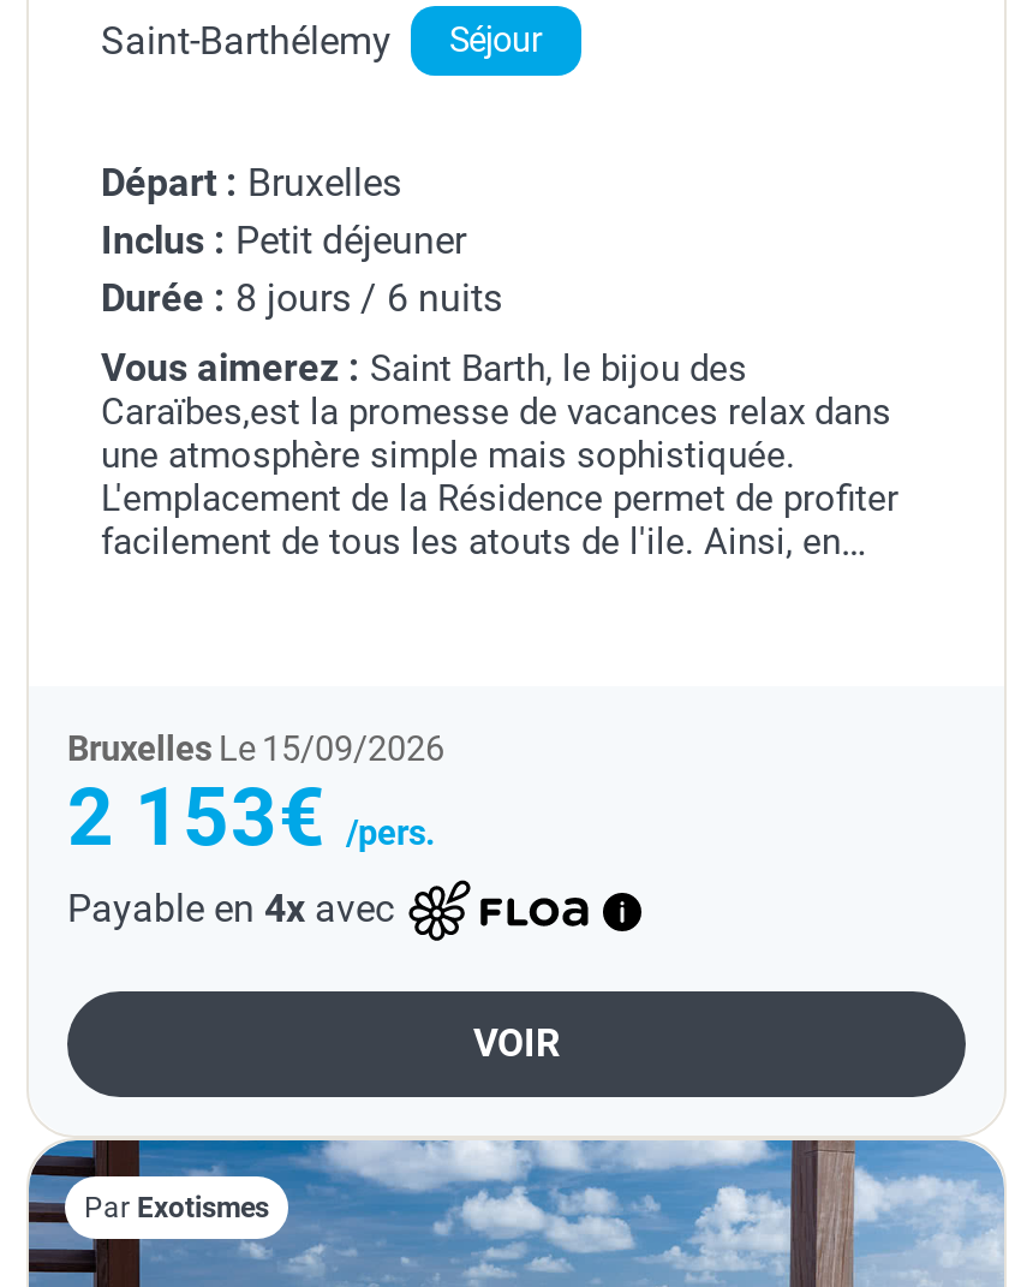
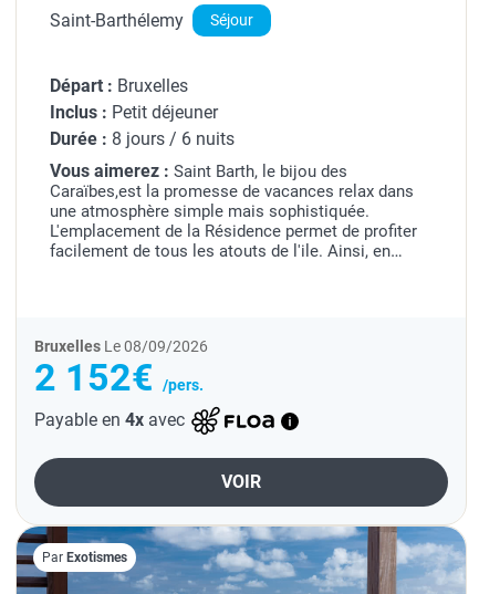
[67,729,444,864] Bruxelles Le 15/09/2026 | 2 153€/pers. -> [34,337,208,399] Bruxelles Le 08/09/2026 | 2 152€/pers.

